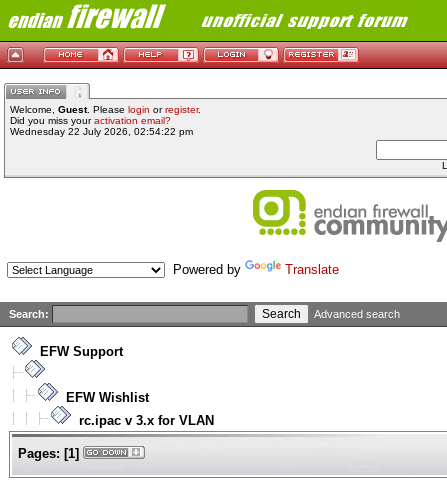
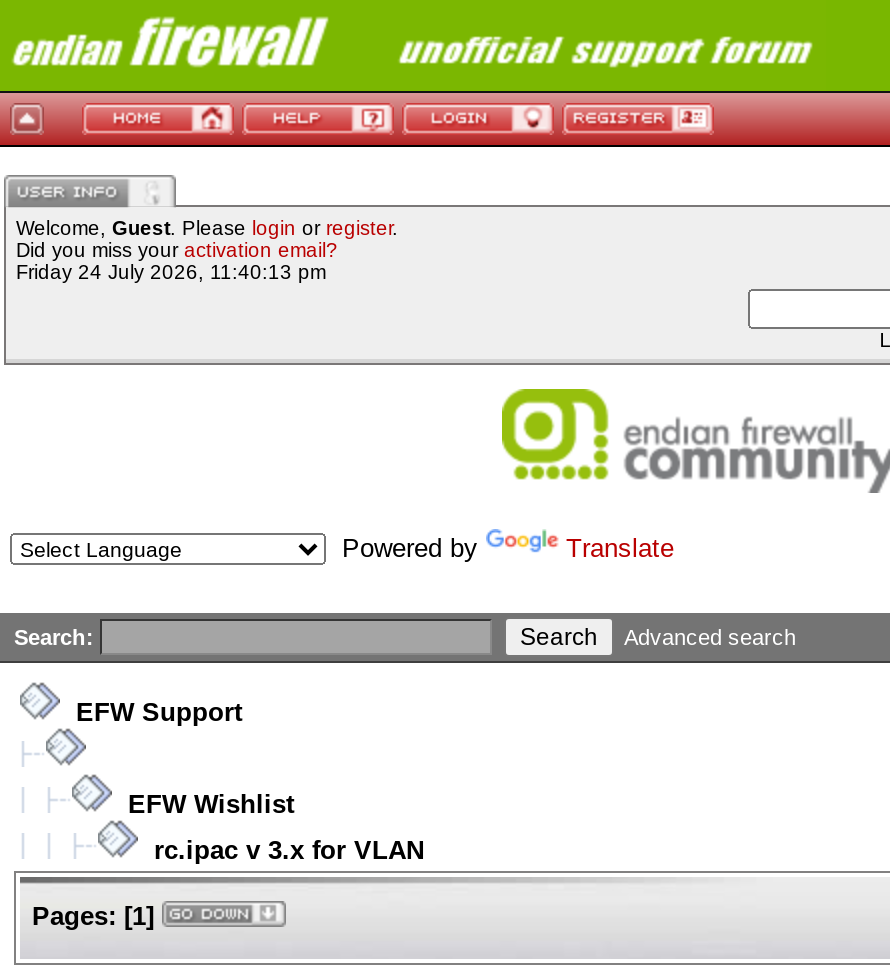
[10,126,193,137] Wednesday 22 July 2026, 02:54:22 pm -> [16,261,326,283] Friday 24 July 2026, 11:40:13 pm

